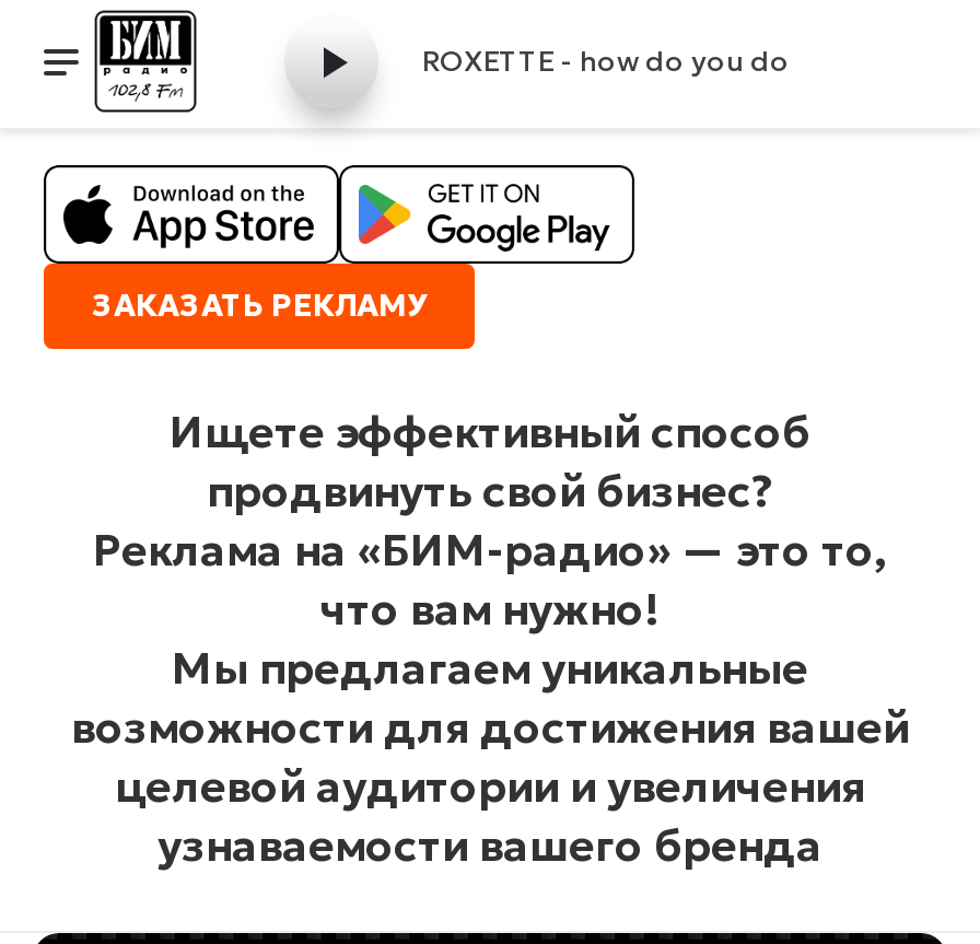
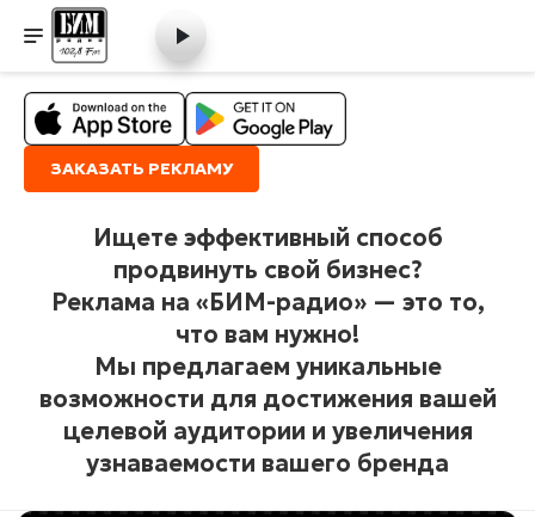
[422,43,790,80] ROXETTE - how do you do -> none

